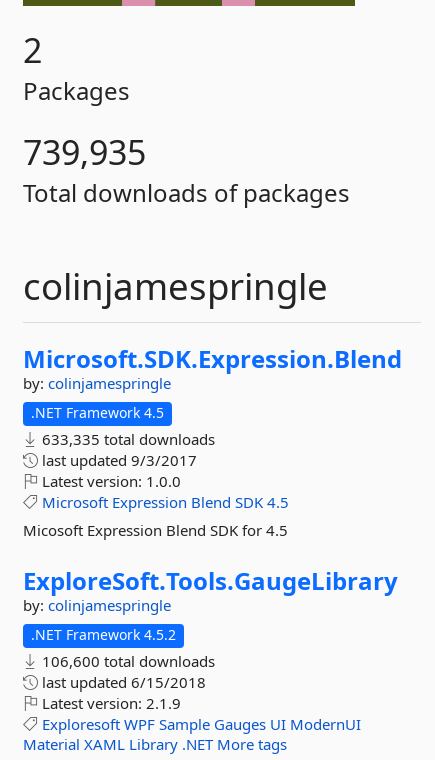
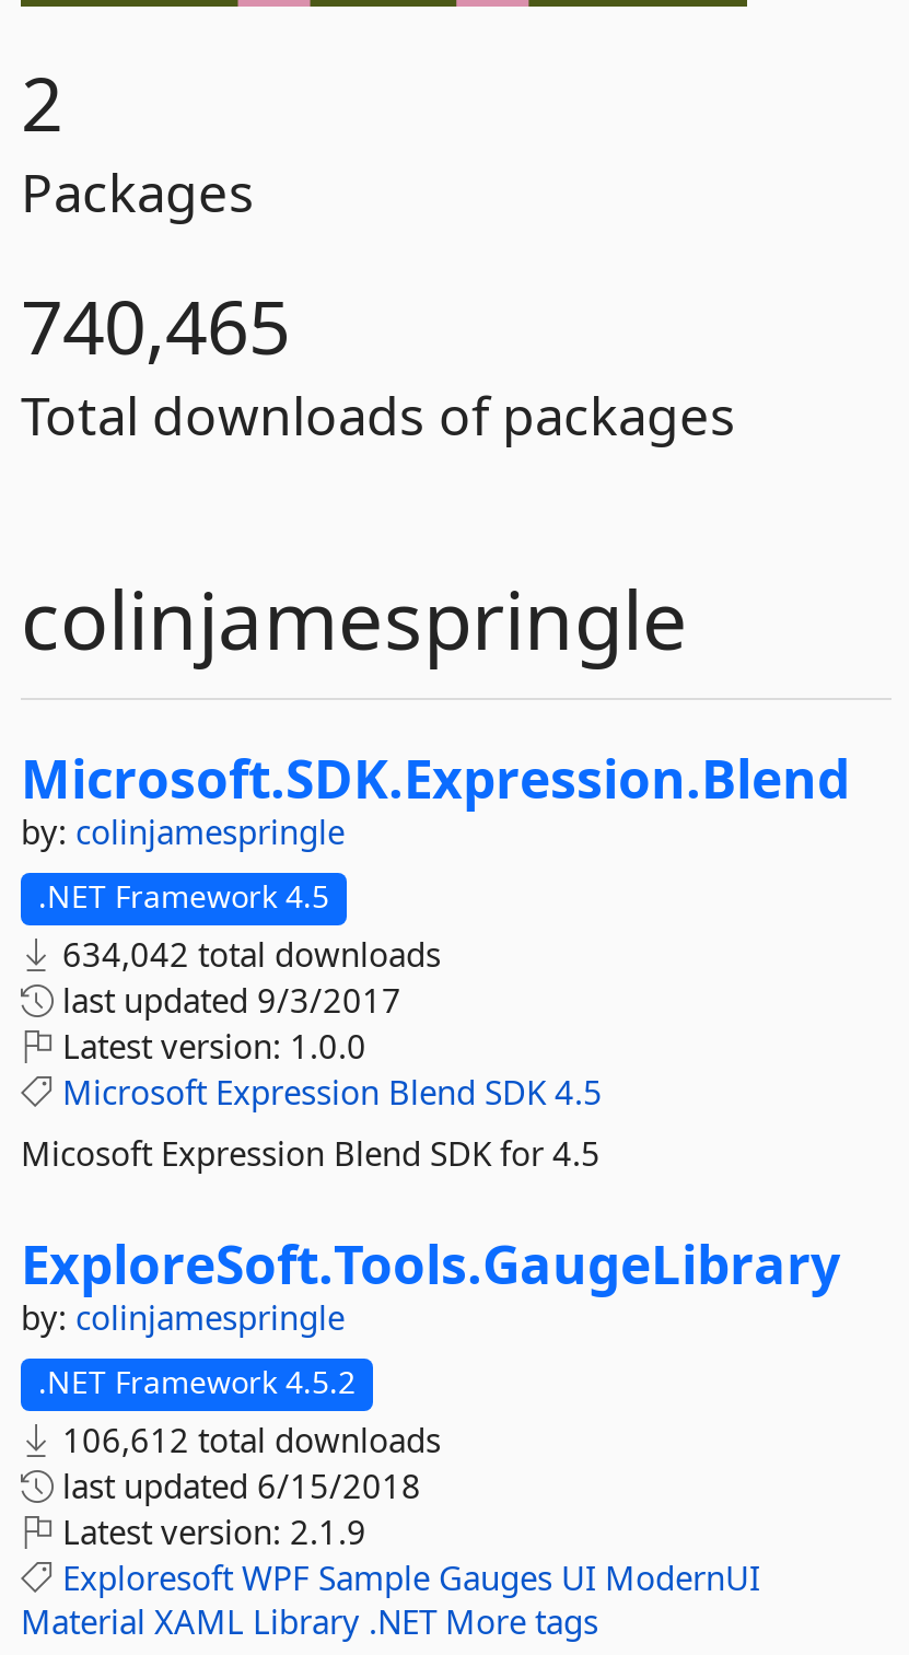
[23,129,146,175] 739,935 -> [21,276,290,376] 740,465
[38,429,215,449] 633,335 total downloads -> [54,932,441,976] 634,042 total downloads
[38,651,215,671] 106,600 total downloads -> [54,1418,441,1461] 106,612 total downloads

